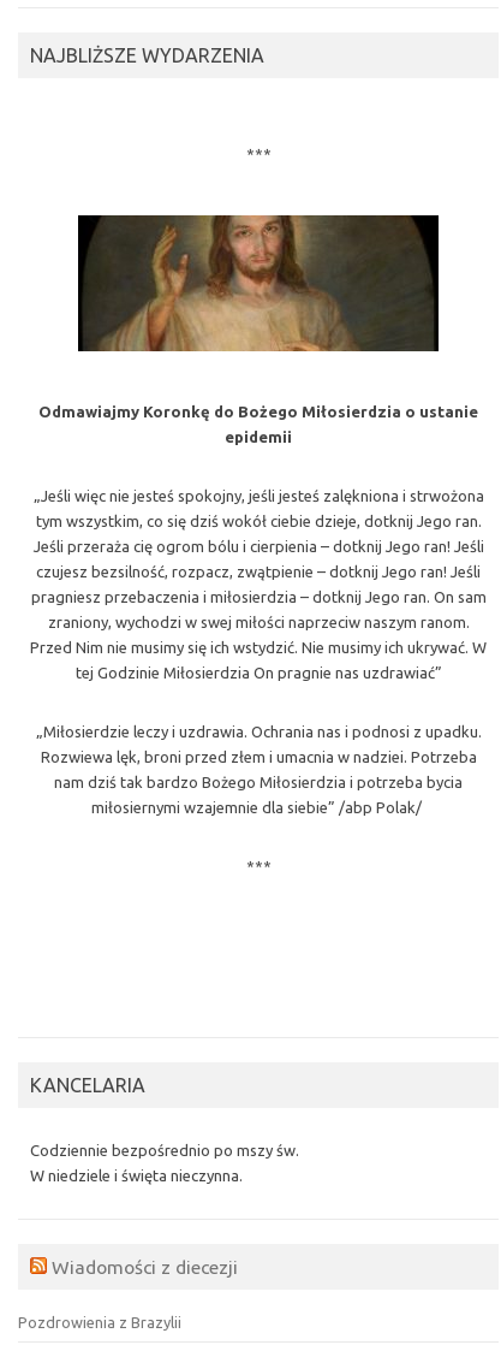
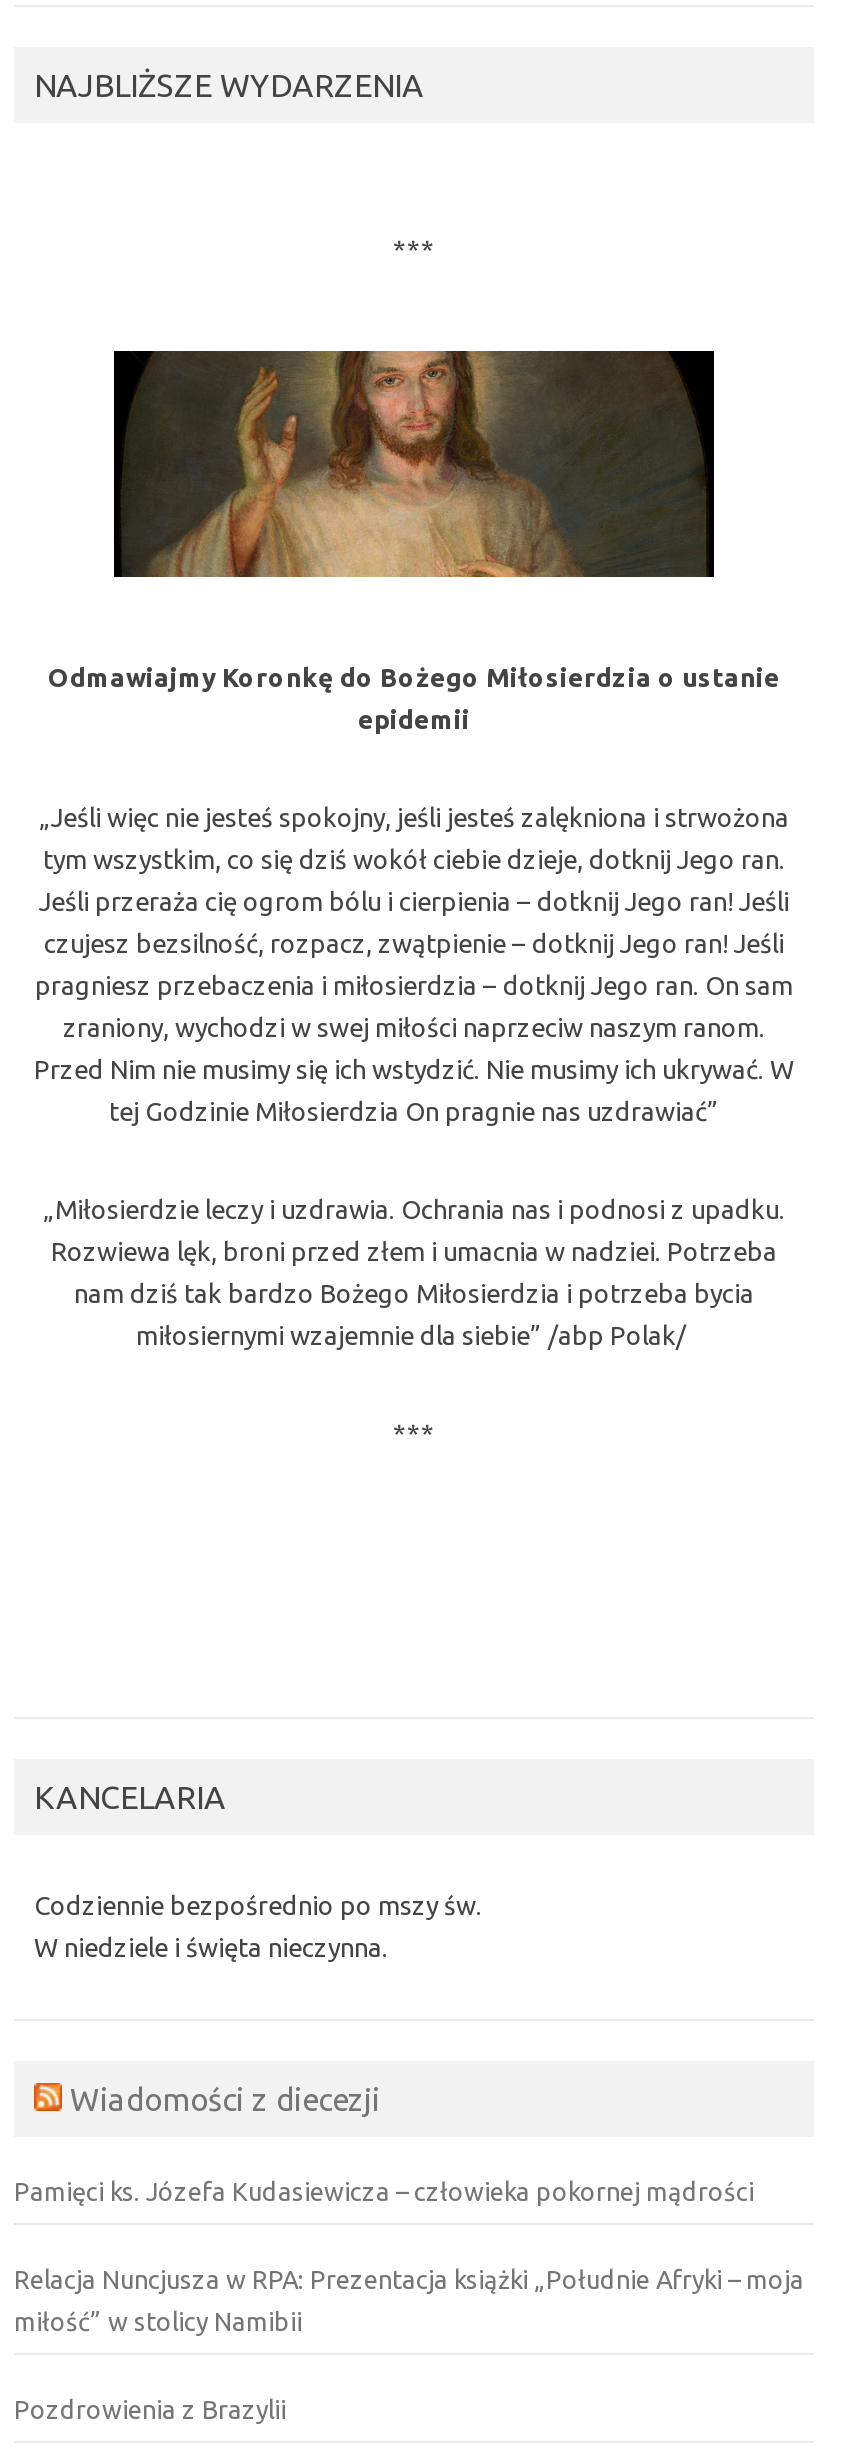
none -> [14,2177,804,2335] Pamięci ks. Józefa Kudasiewicza – człowieka pokornej mądrości | Relacja Nuncjusza w RPA: Prezentacja książki „Południe Afryki – moja | miłość” w stolicy Namibii

